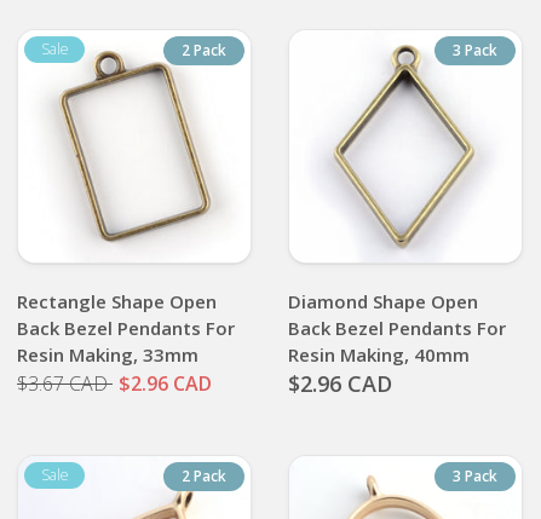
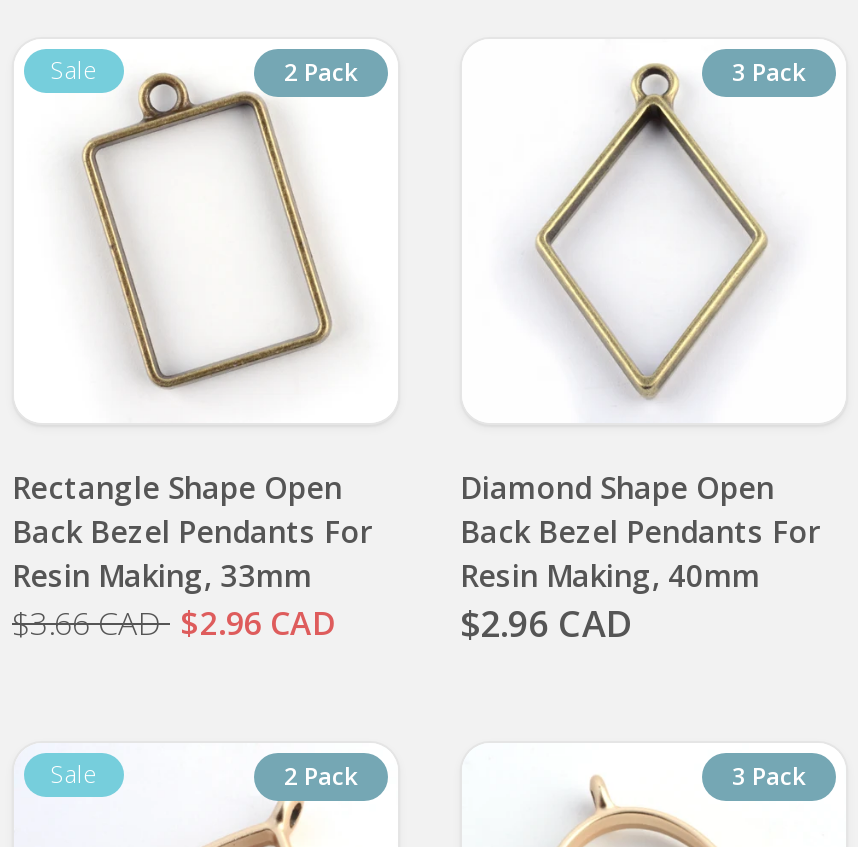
[17,370,212,397] $3.67 CAD $2.96 CAD -> [12,601,334,645] $3.66 CAD $2.96 CAD

